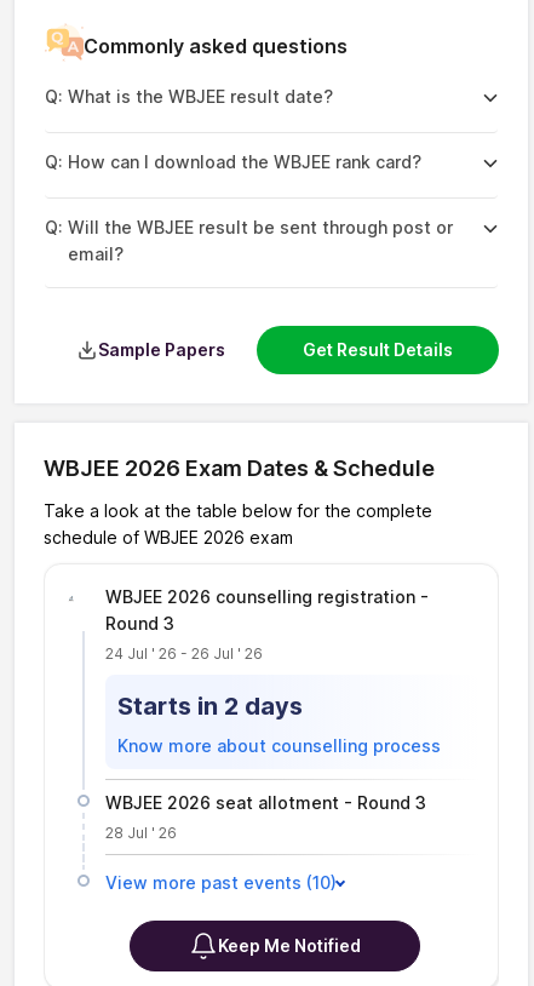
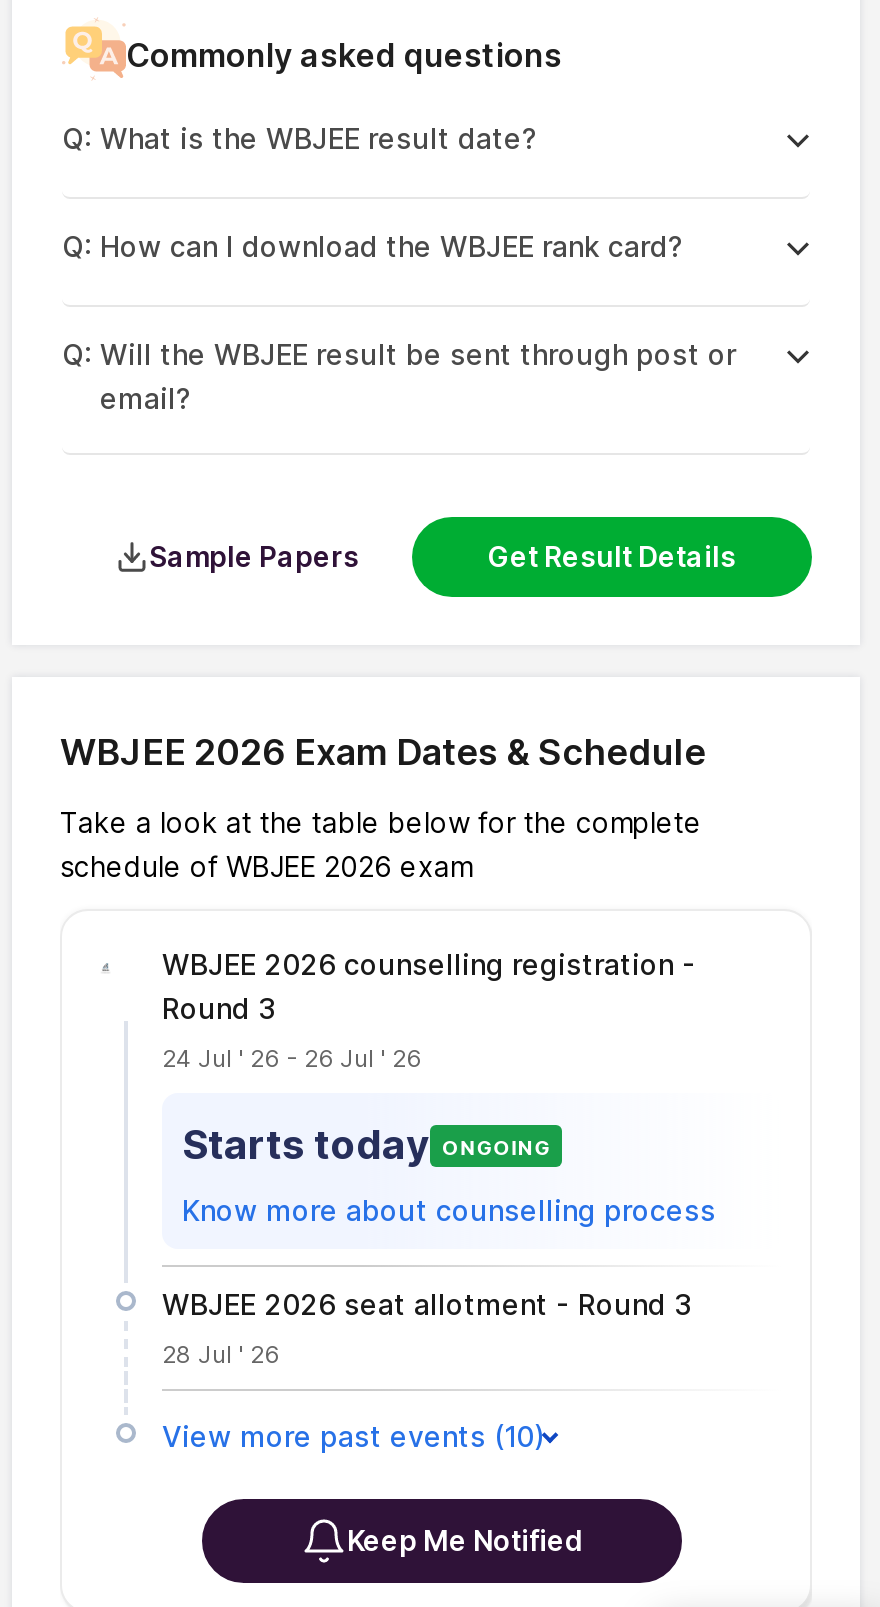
[117,692,303,721] Starts in 2 days -> [182,1121,551,1169] Starts today ONGOING

